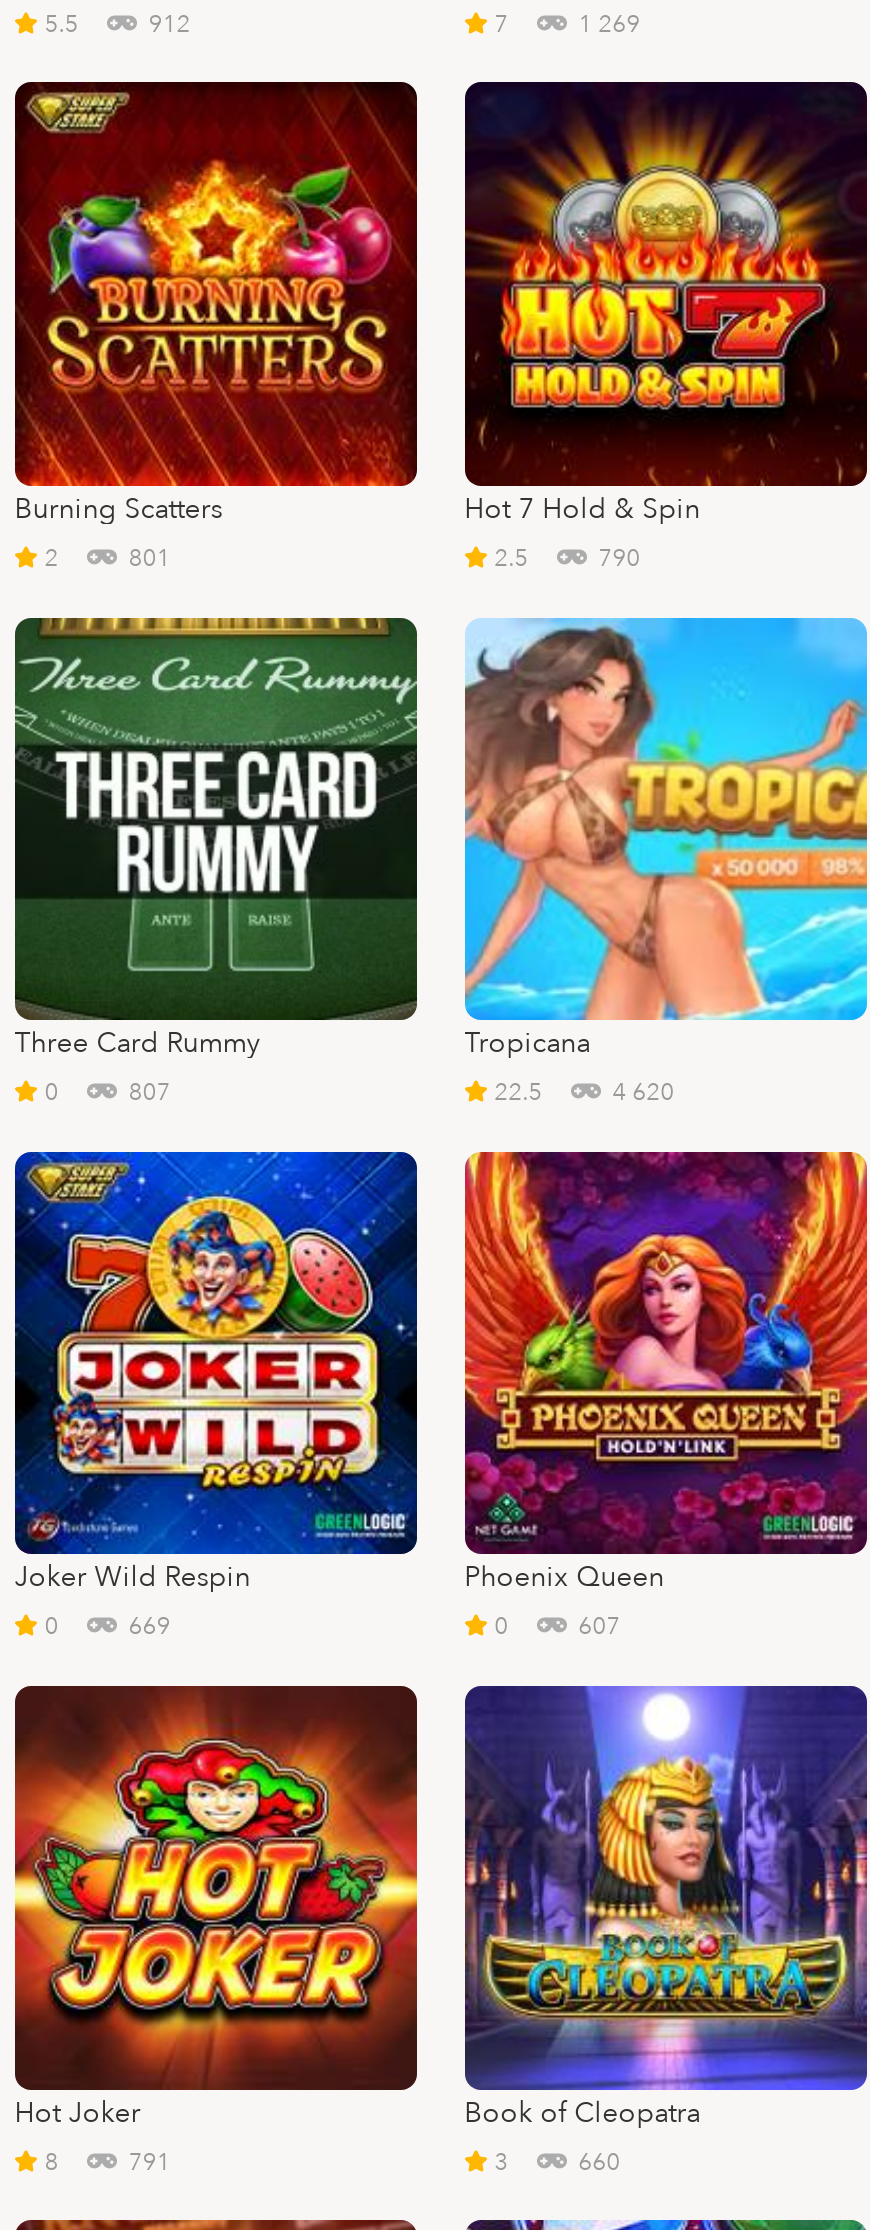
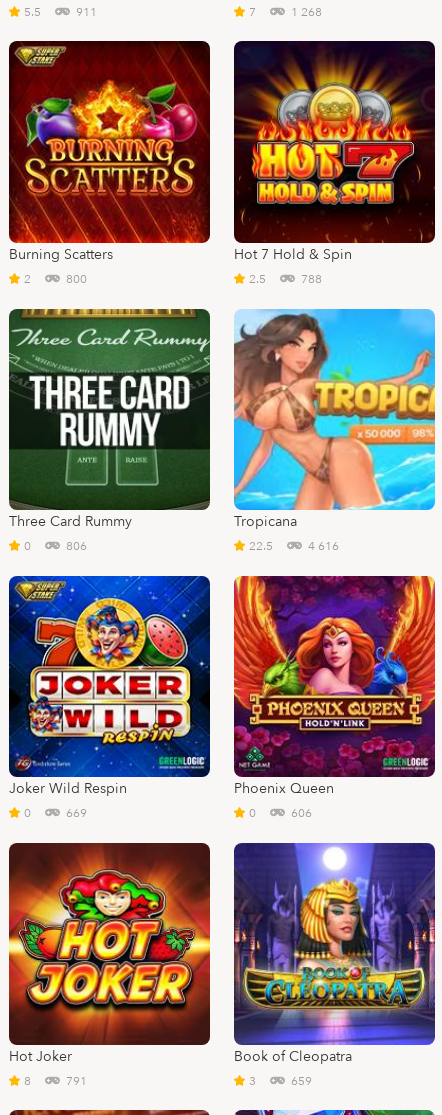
[149,8,191,40] 912 -> [76,4,97,20] 911
[578,8,640,40] 1 269 -> [291,4,322,20] 1 268
[129,542,171,574] 801 -> [66,271,87,287] 800
[598,542,640,574] 790 -> [301,271,322,287] 788
[129,1076,171,1108] 807 -> [66,538,87,554] 806
[612,1076,674,1108] 4 620 -> [308,538,339,554] 4 616
[578,1611,620,1643] 607 -> [291,805,312,821] 606
[578,2145,620,2177] 660 -> [291,1073,312,1089] 659

